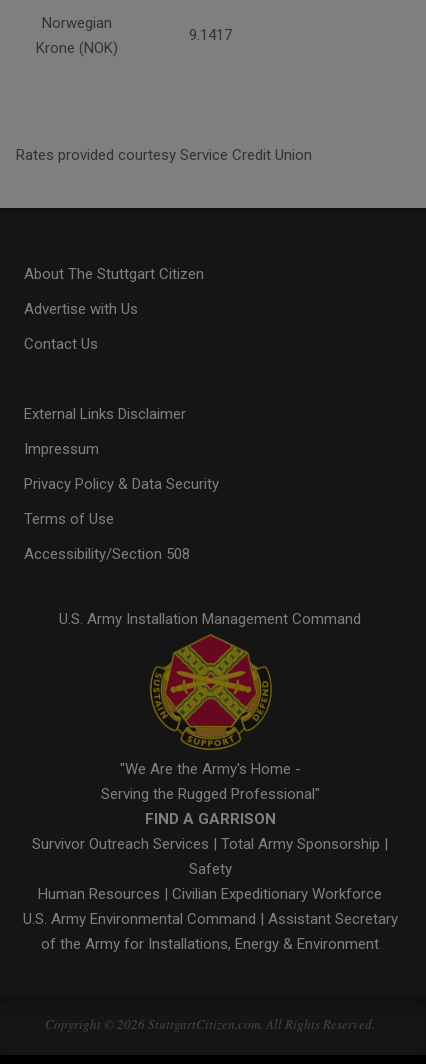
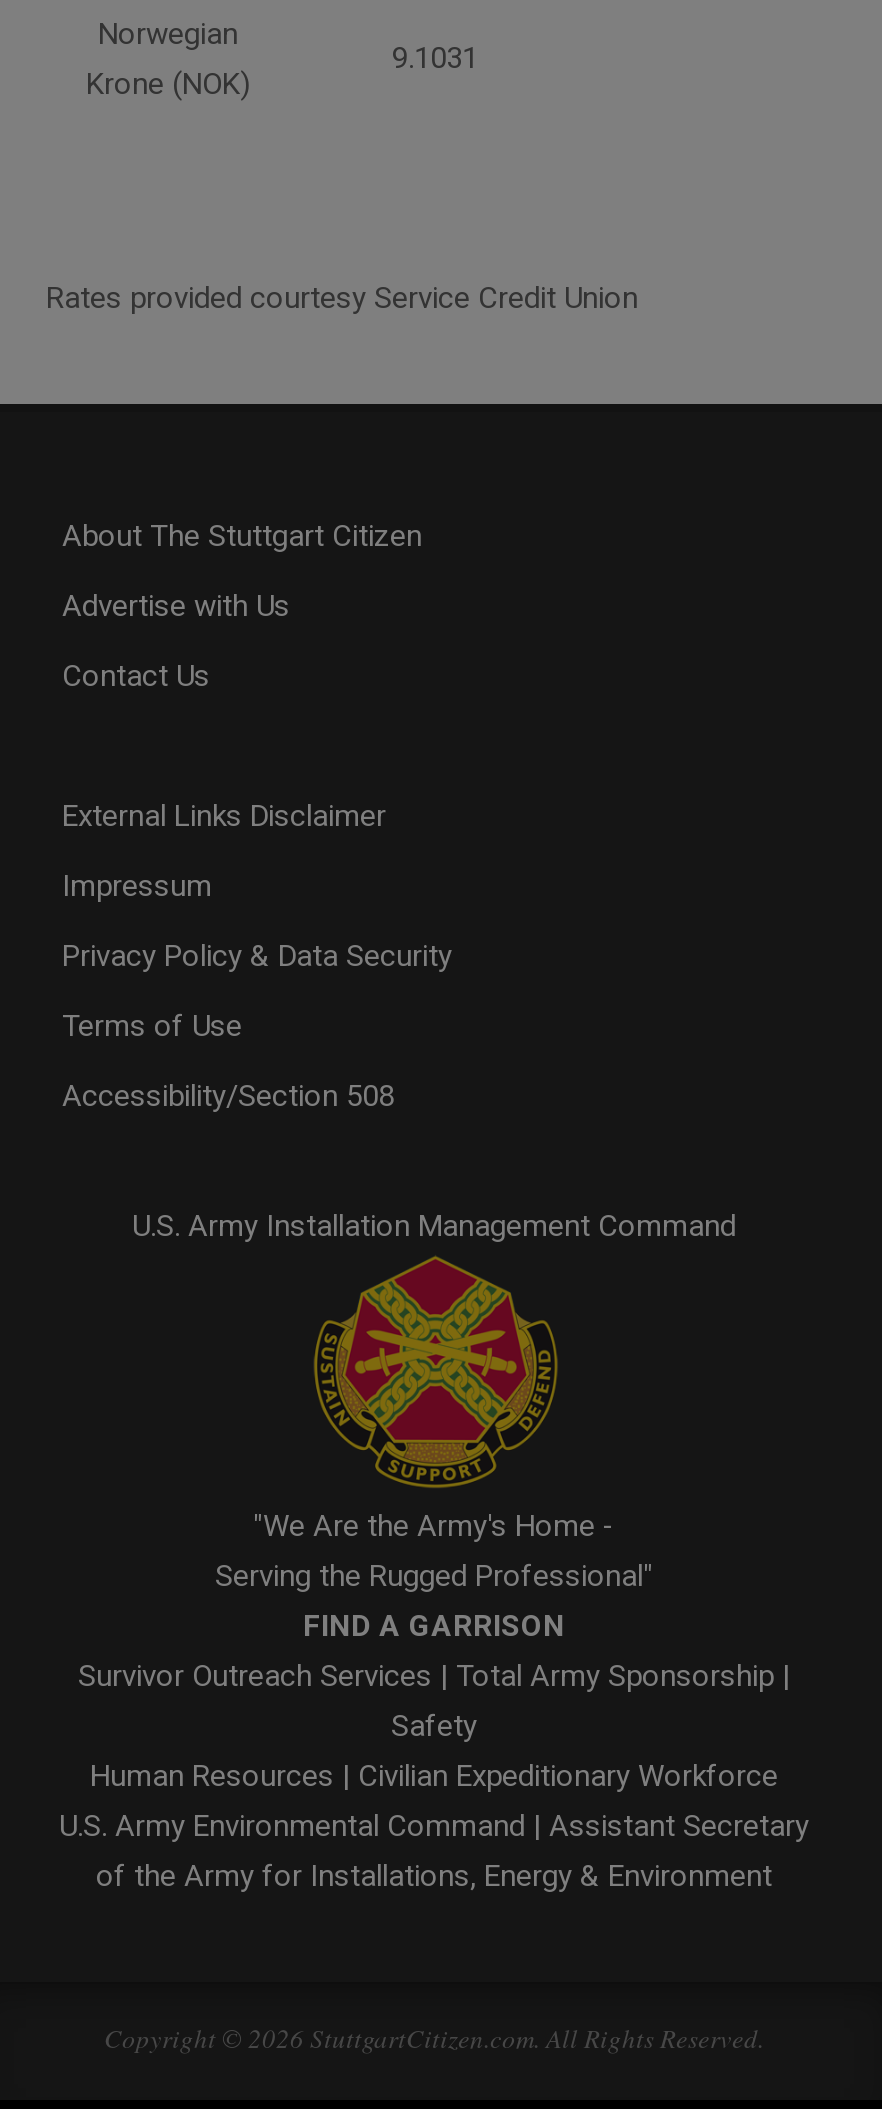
[189,26,232,44] 9.1417 -> [392,39,478,75] 9.1031

